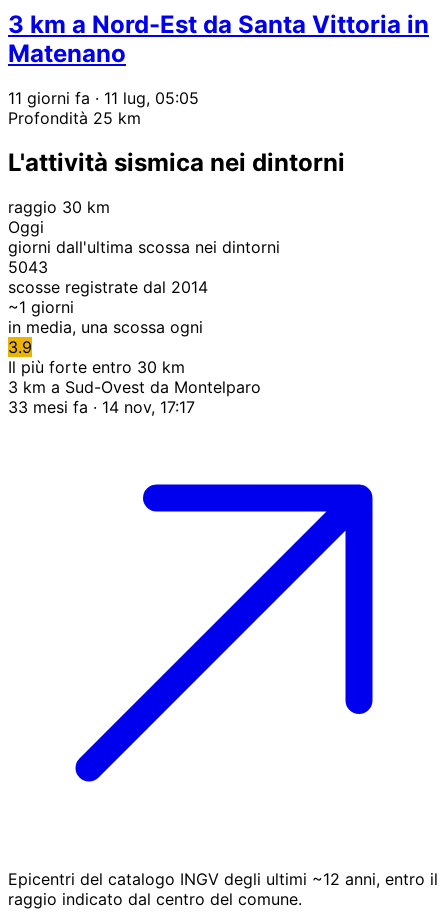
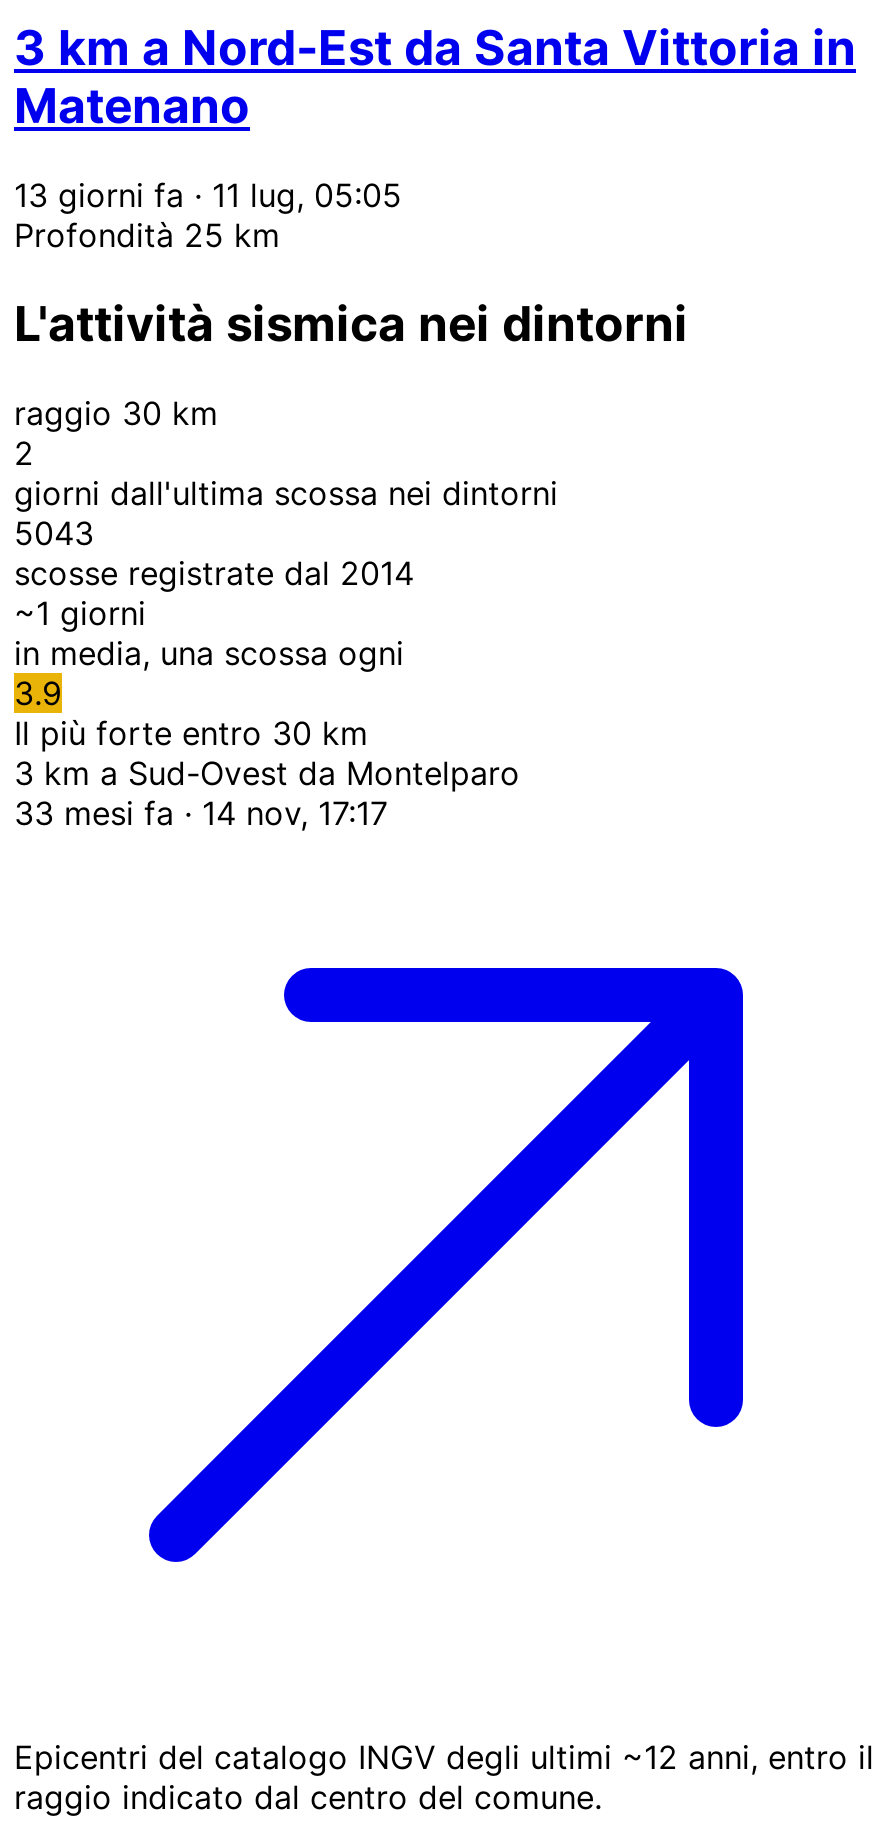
[8,88,199,108] 11 giorni fa · 11 lug, 05:05 -> [14,174,402,214] 13 giorni fa · 11 lug, 05:05
[8,216,44,236] Oggi -> [14,432,34,472] 2

